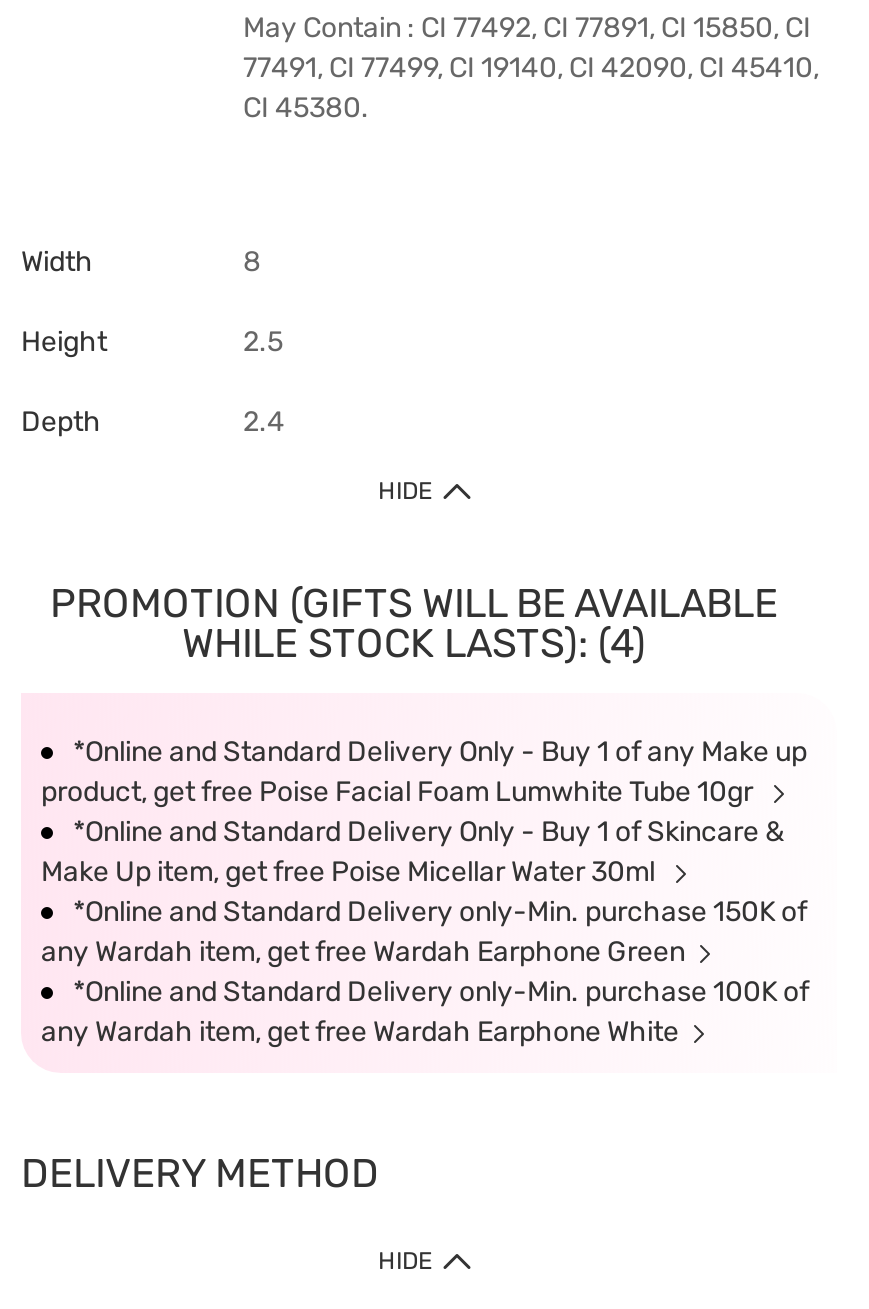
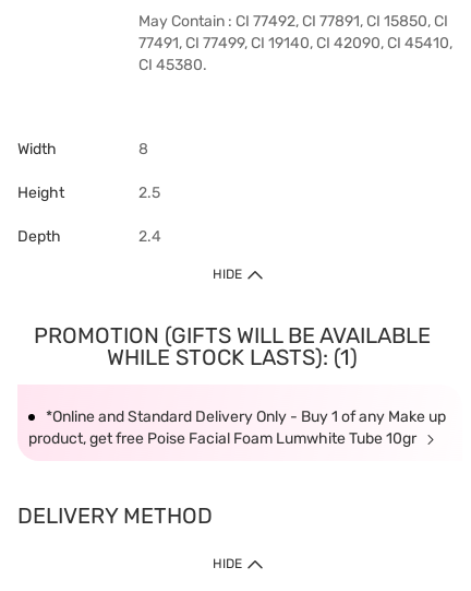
[182,619,646,667] WHILE STOCK LASTS): (4) -> [106,344,357,370] WHILE STOCK LASTS): (1)
[41,815,809,1049] *Online and Standard Delivery Only - Buy 1 of Skincare & | Make Up item, get free Poise Micellar Water 30ml | *Online and Standard Delivery only-Min. purchase 150K of | any Wardah item, get free Wardah Earphone Green | *Online and Standard Delivery only-Min. purchase 100K of | any Wardah item, get free Wardah Earphone White -> none

